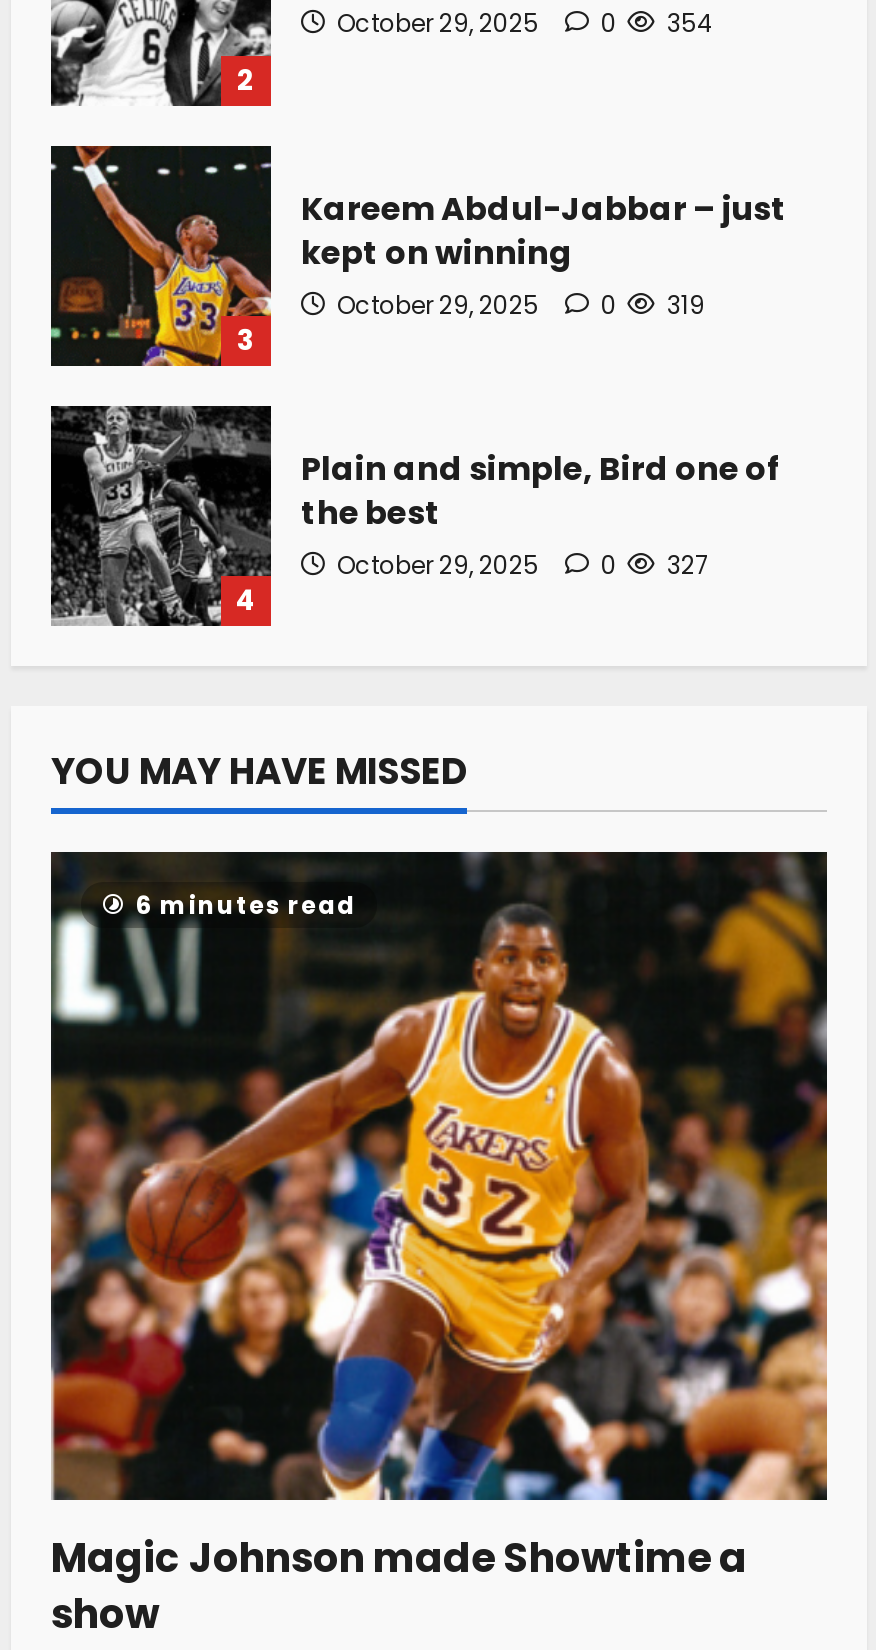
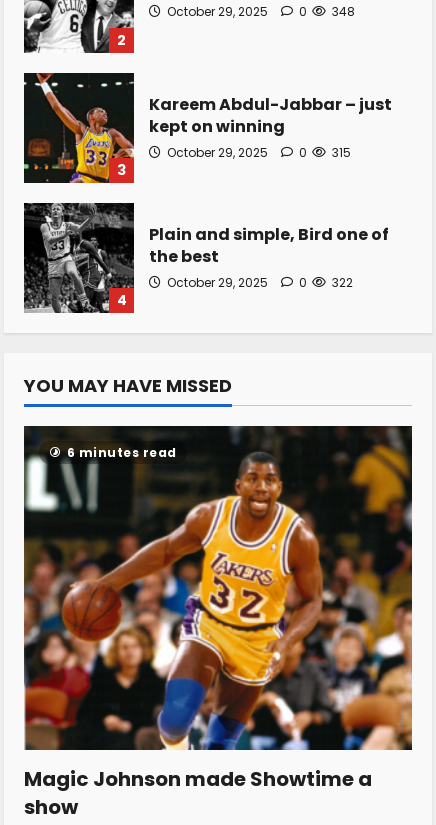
[331,6,713,40] October 29, 2025 0 354 -> [164,3,355,20] October 29, 2025 0 348
[331,288,705,322] October 29, 2025 0 319 -> [164,144,351,161] October 29, 2025 0 315
[331,548,709,582] October 29, 2025 0 327 -> [164,274,353,291] October 29, 2025 0 322

